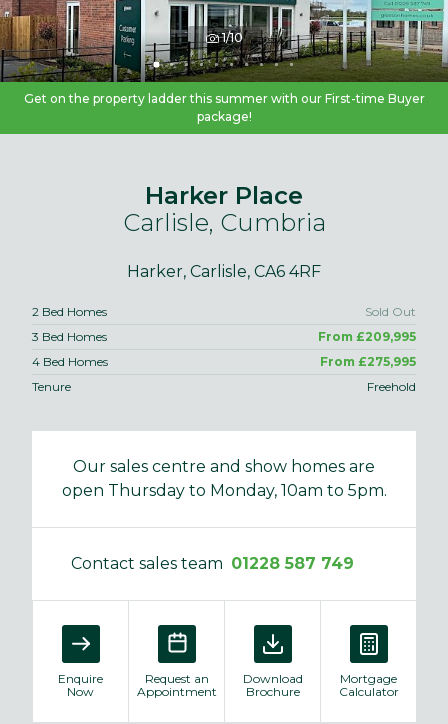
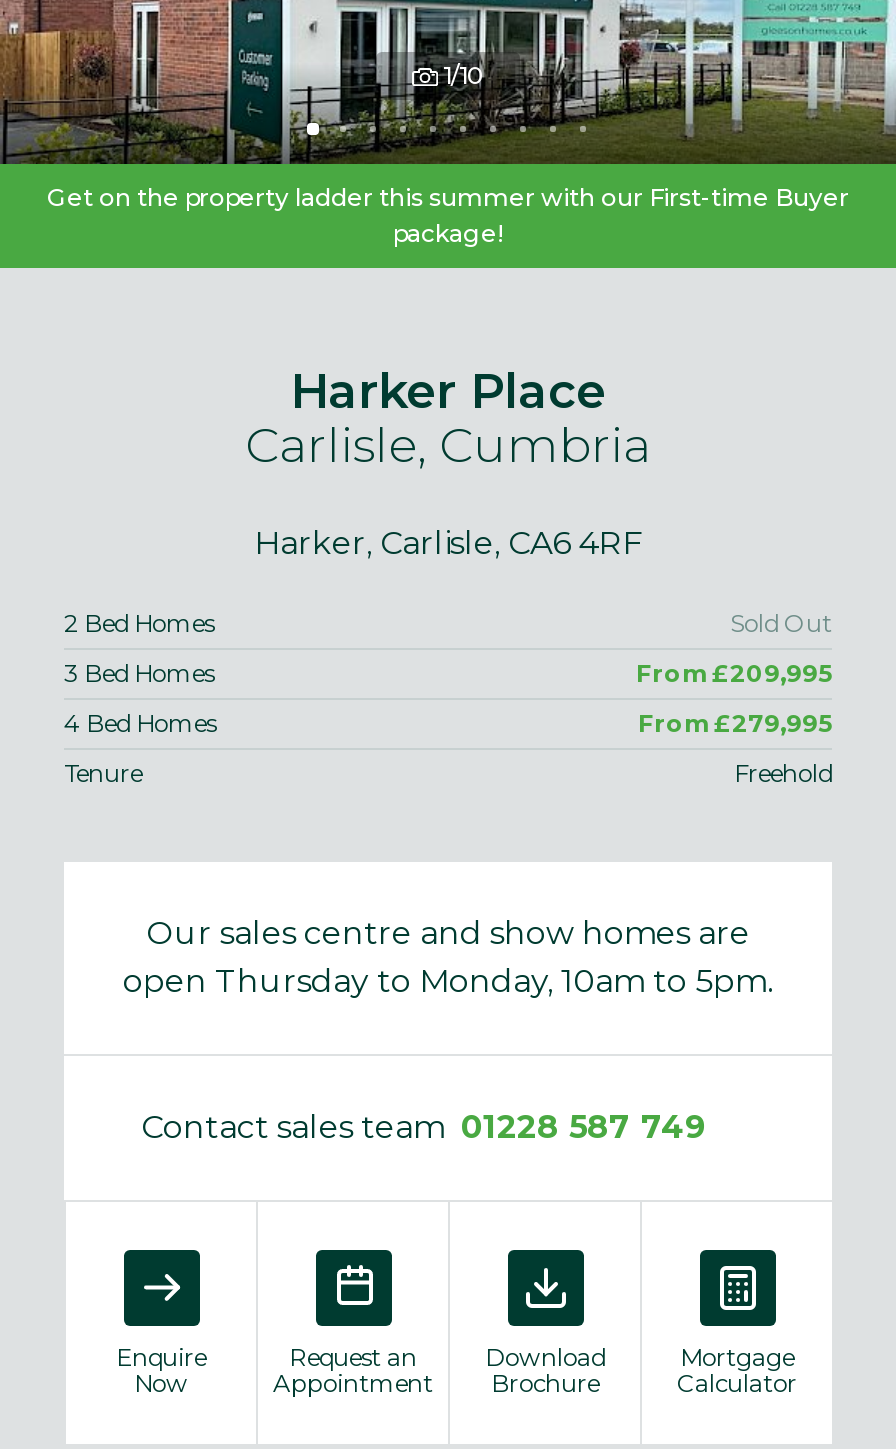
[320,354,416,369] From £275,995 -> [638,708,832,738] From £279,995

